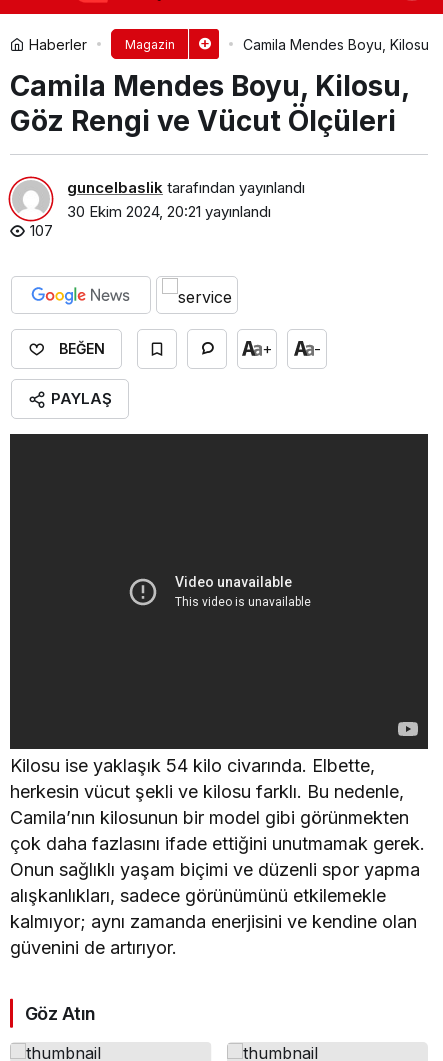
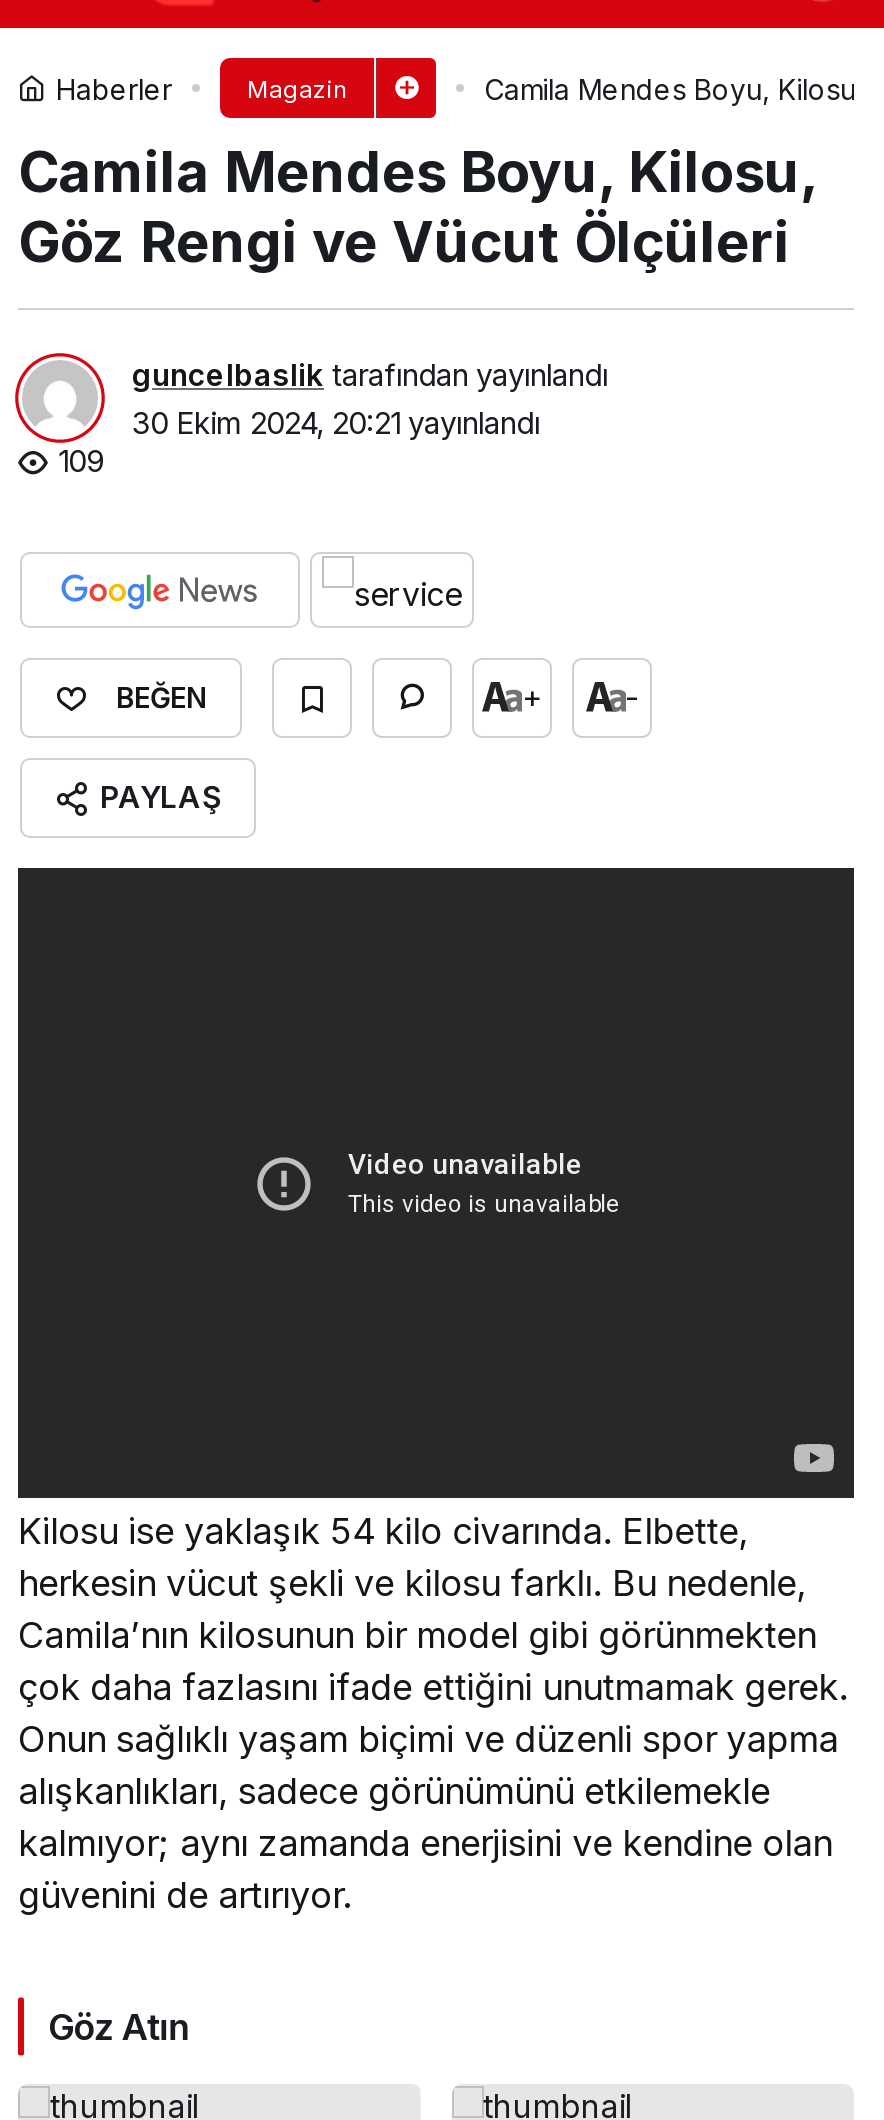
[30,220,53,239] 107 -> [58,441,104,479] 109

